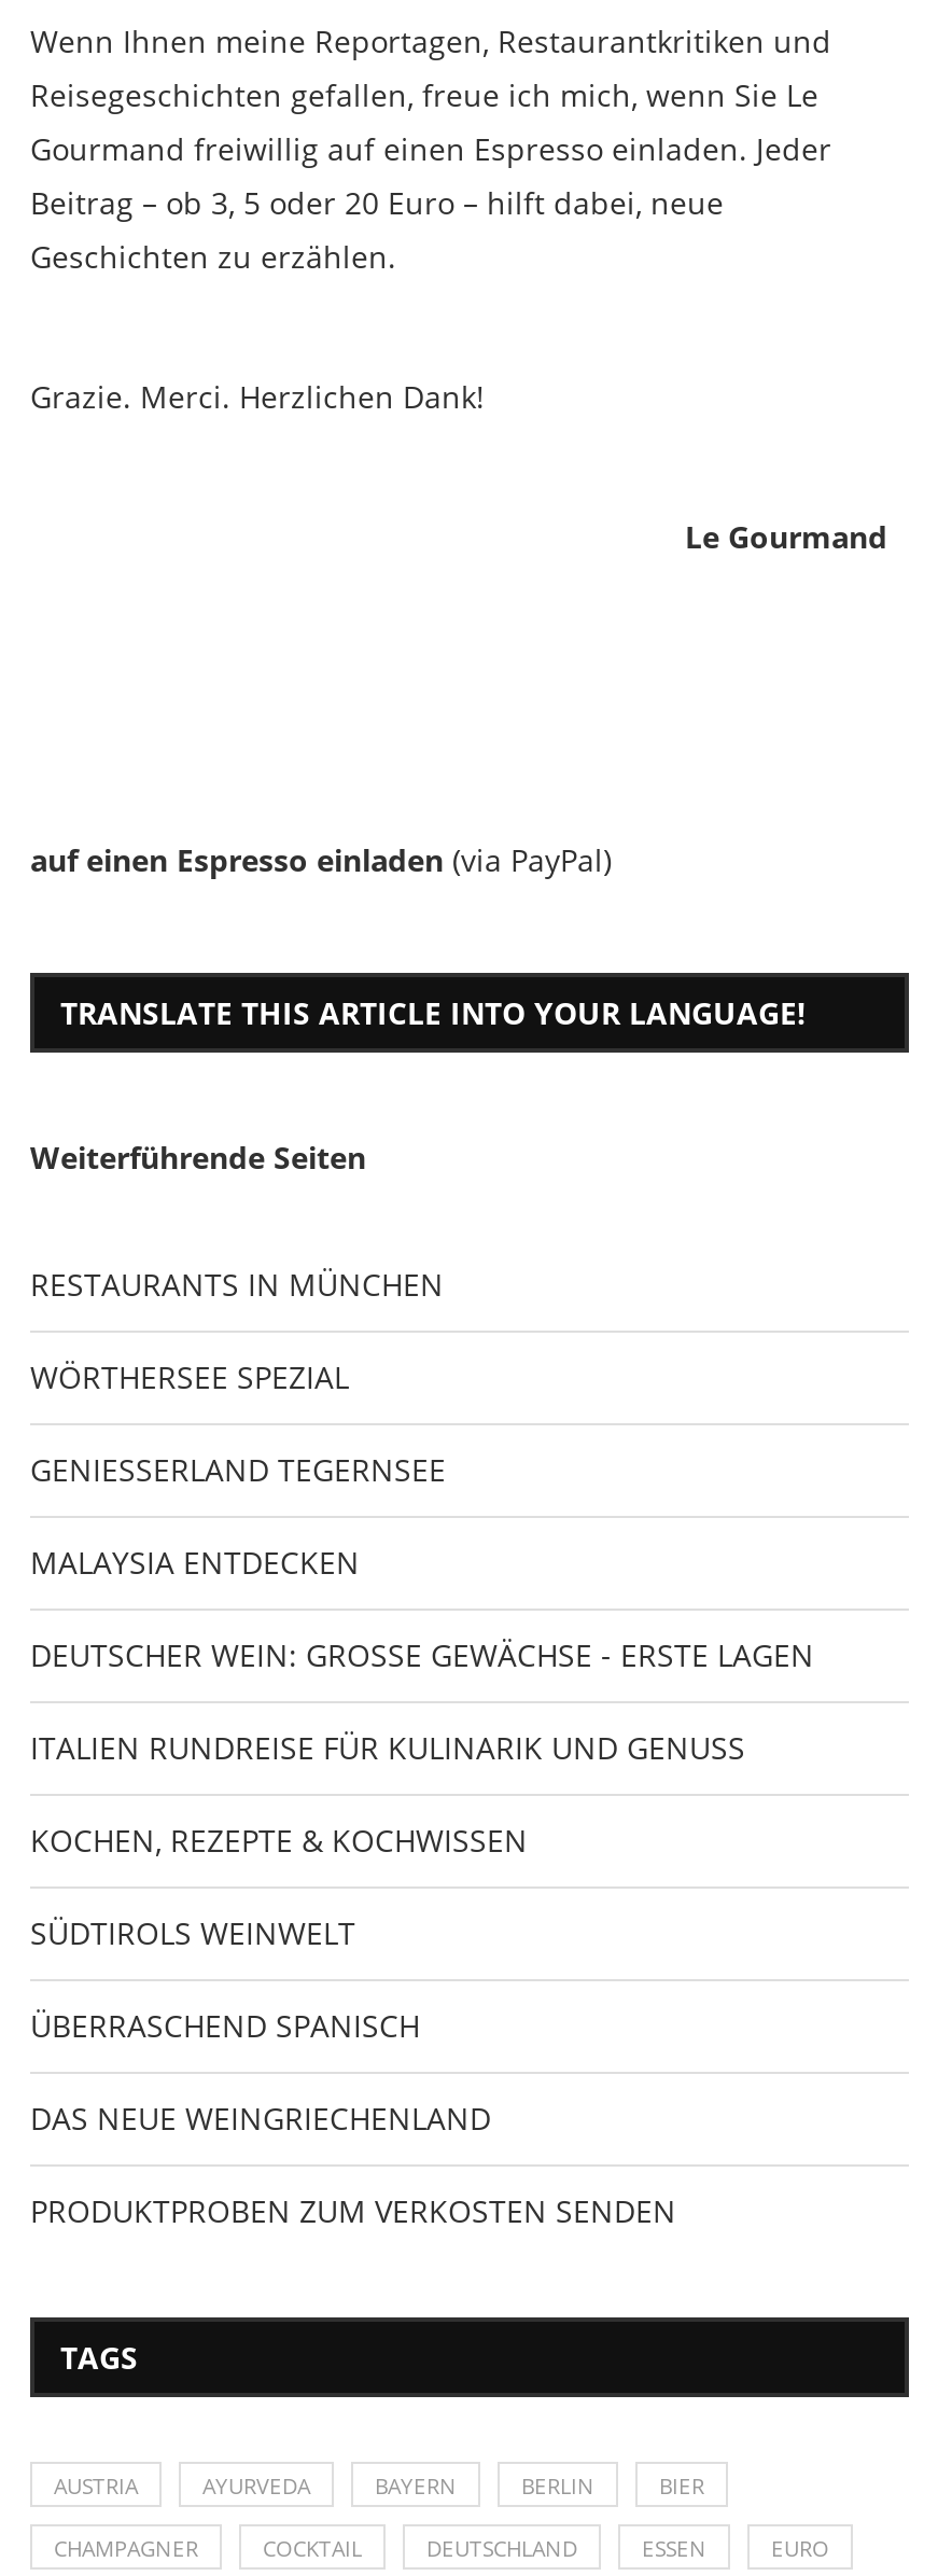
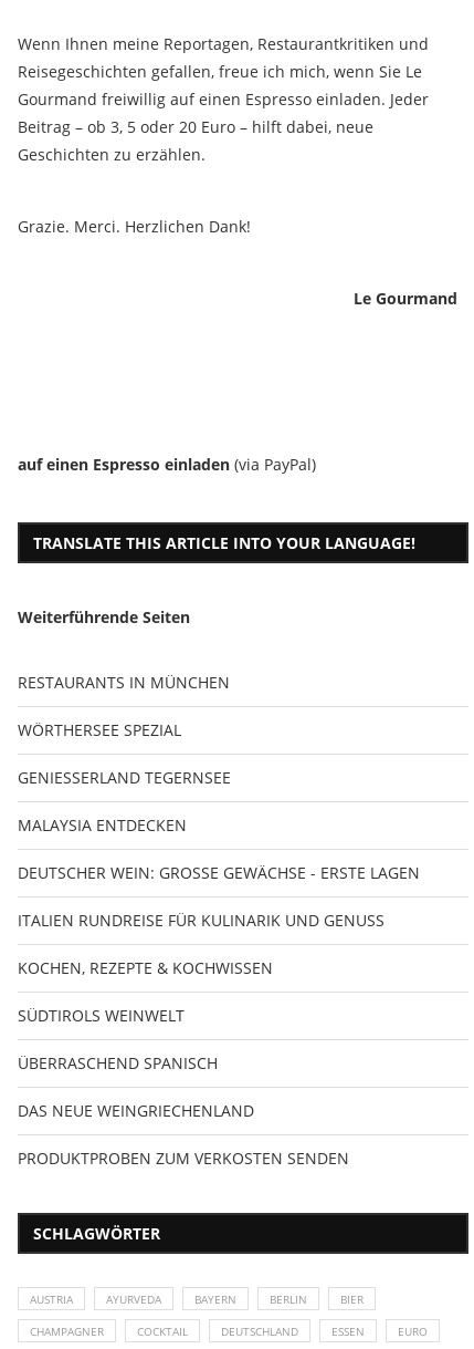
[60,2338,138,2379] TAGS -> [33,1223,160,1244] SCHLAGWÖRTER

